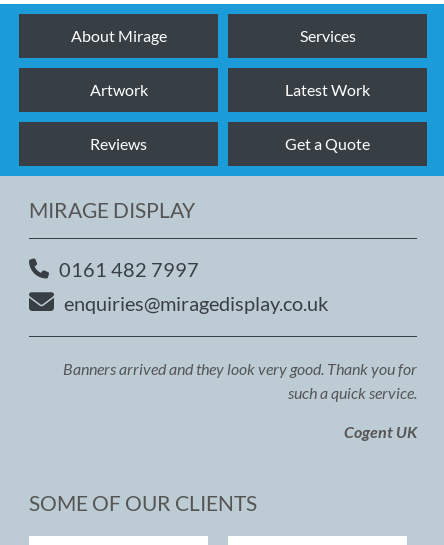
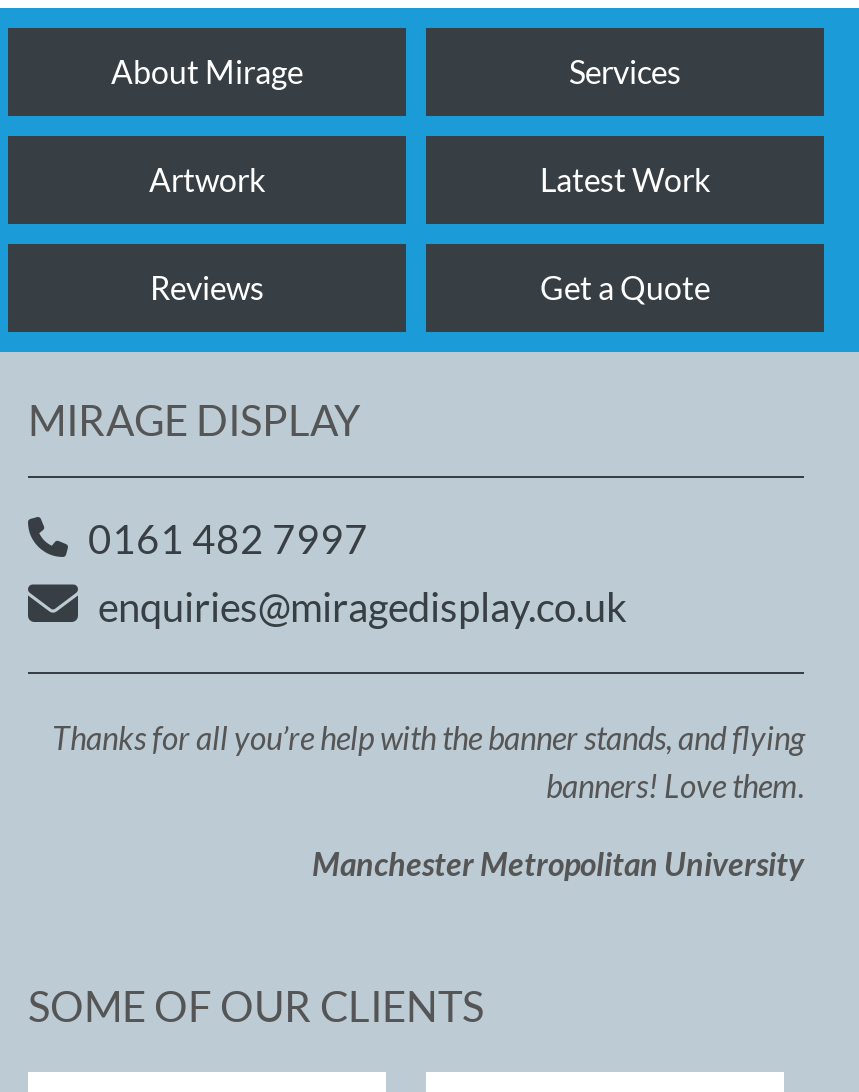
[63,359,417,402] Banners arrived and they look very good. Thank you for | such a quick service. -> [52,718,804,804] Thanks for all you’re help with the banner stands, and flying | banners! Love them.
[344,422,417,441] Cogent UK -> [312,844,804,882] Manchester Metropolitan University

